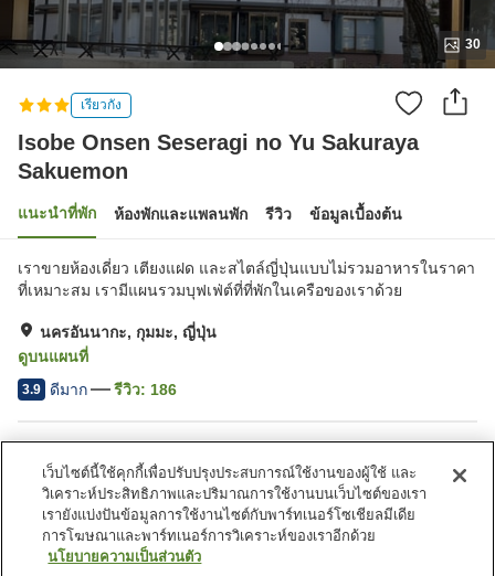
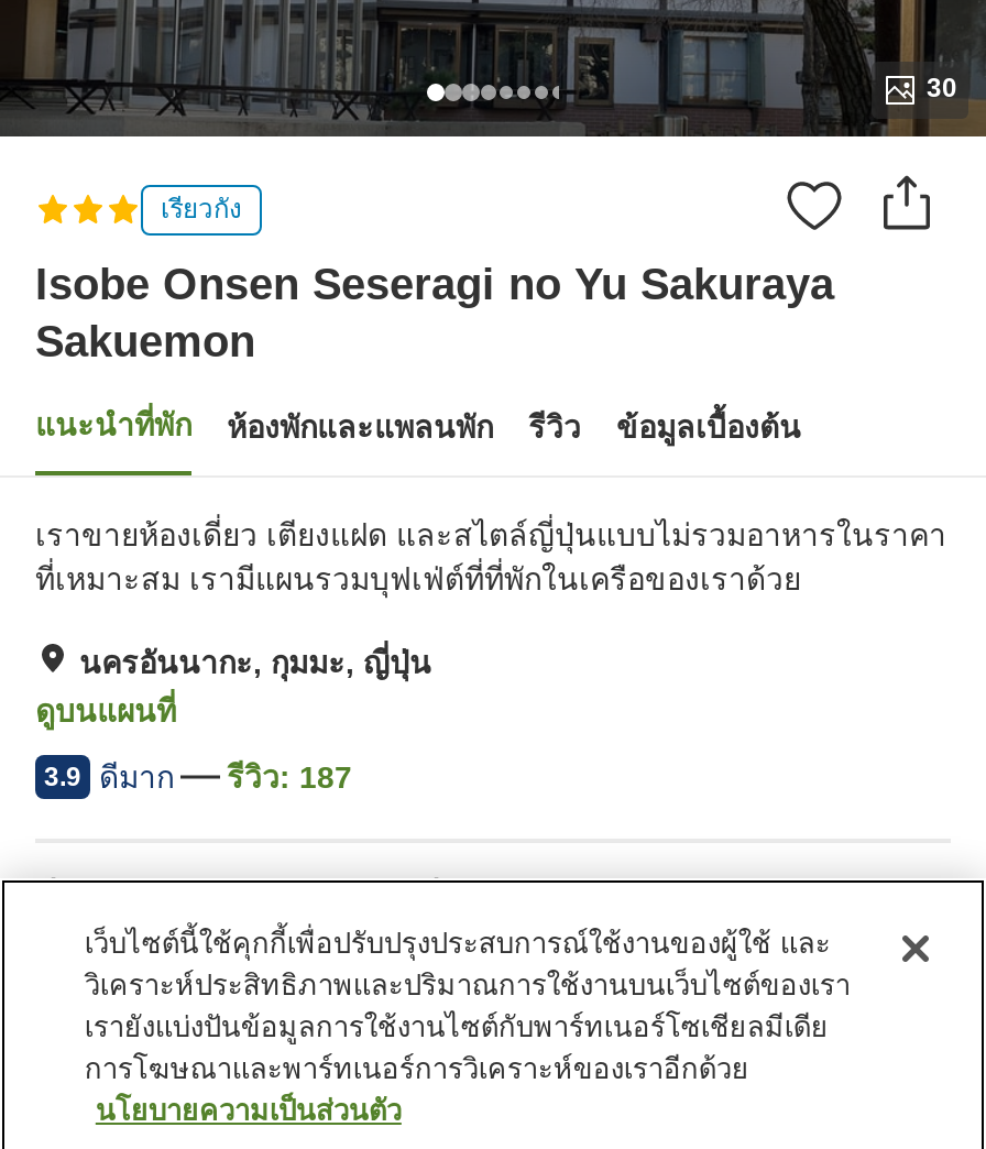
[114,381,177,398] รีวิว: 186 -> [227,759,352,795] รีวิว: 187

